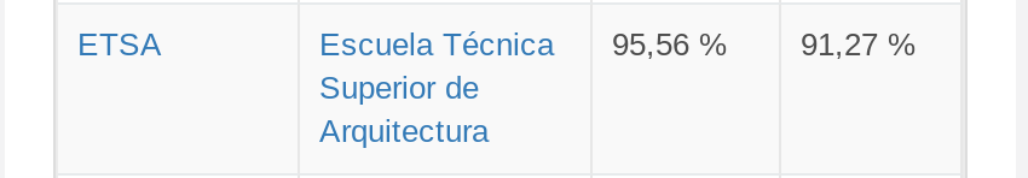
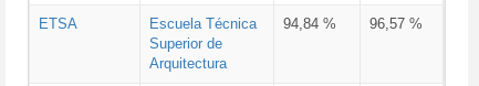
[612,25,728,61] 95,56 % -> [283,15,336,31] 94,84 %
[801,25,917,61] 91,27 % -> [369,15,423,31] 96,57 %

